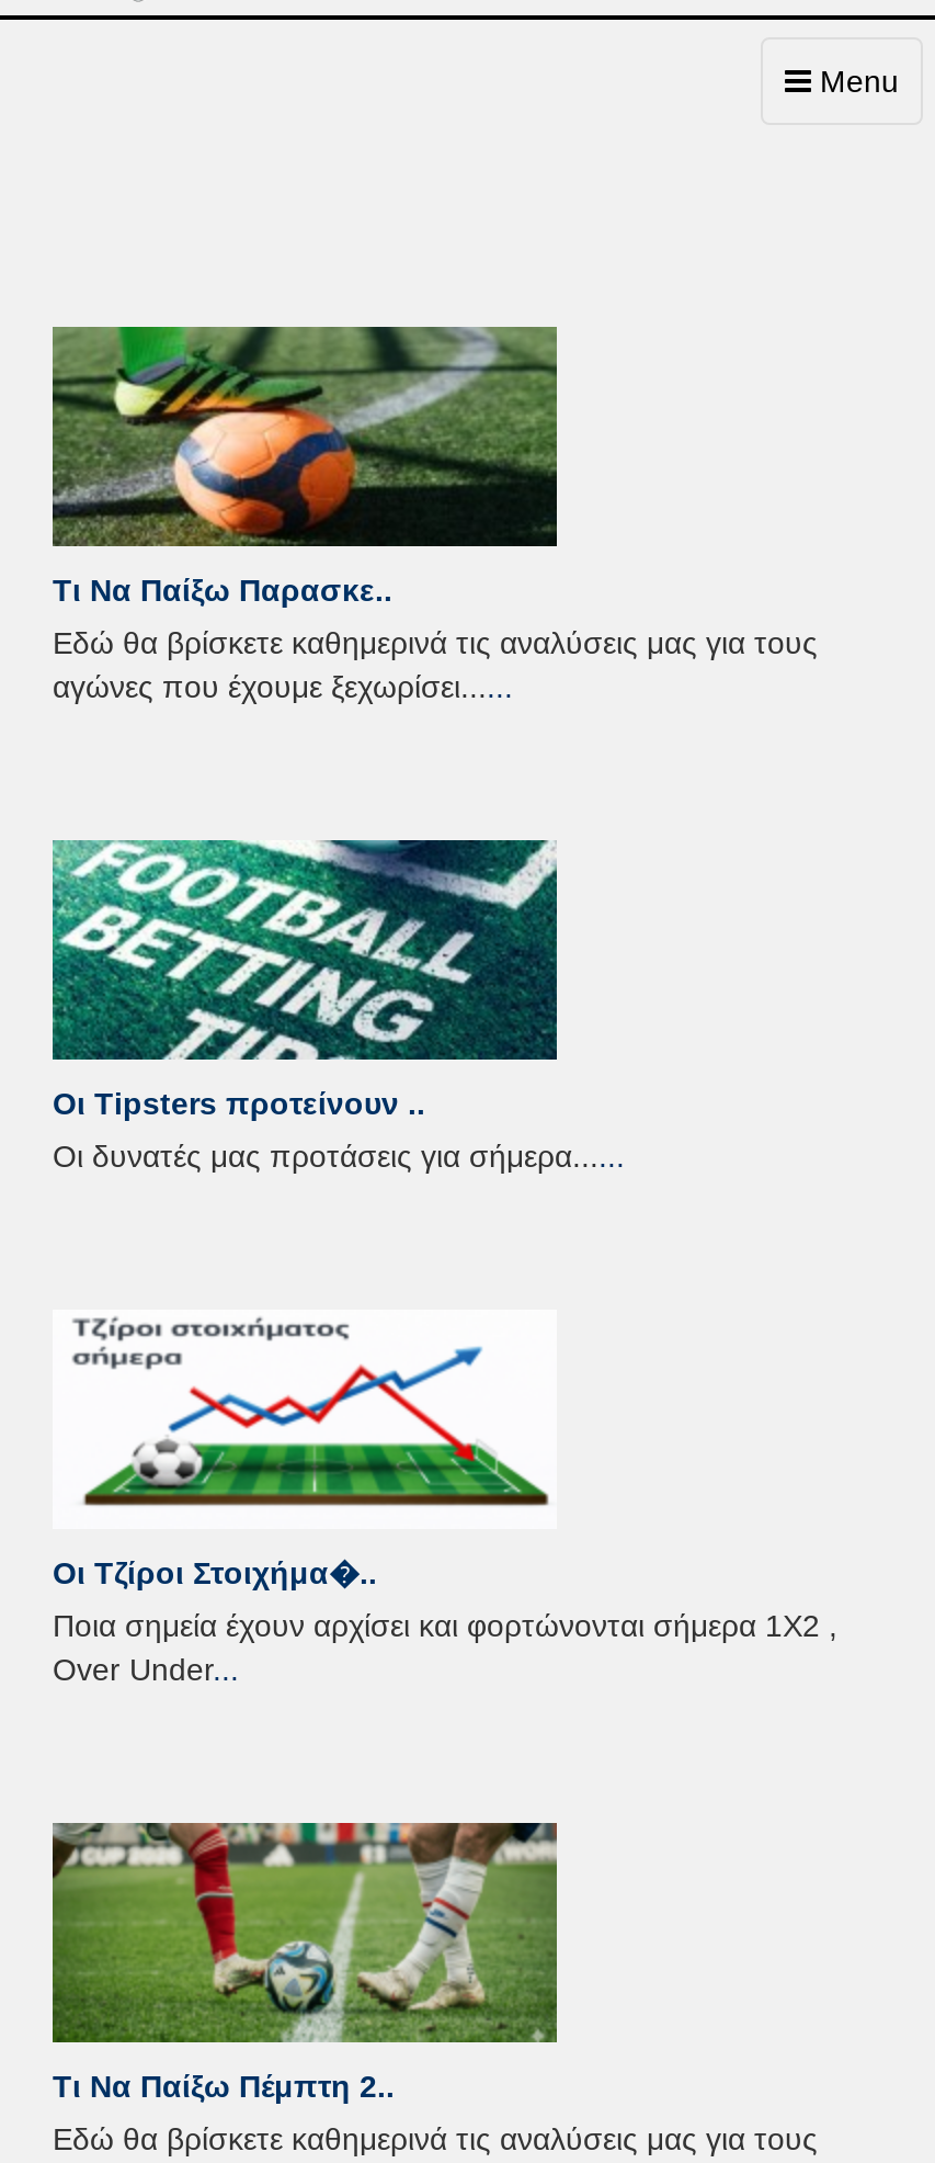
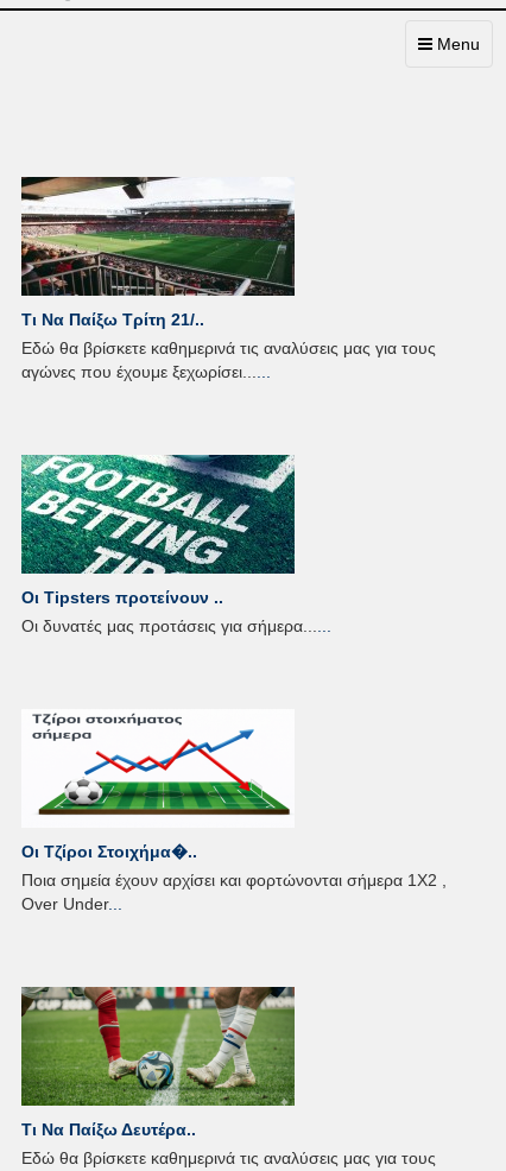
[50,325,559,608] [image] | Τι Να Παίξω Παρασκε.. -> [20,176,295,329] [image] | Τι Να Παίξω Τρίτη 21/..
[53,2069,395,2104] Τι Να Παίξω Πέμπτη 2.. -> [21,1120,196,1139] Τι Να Παίξω Δευτέρα..

